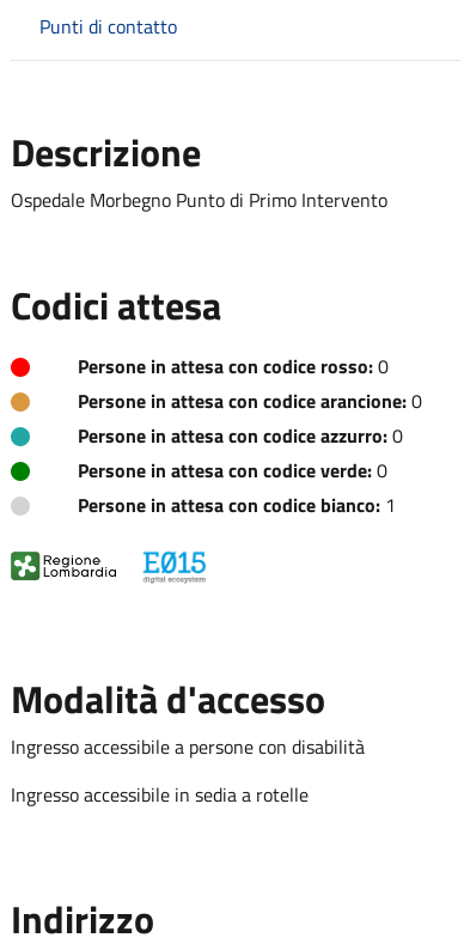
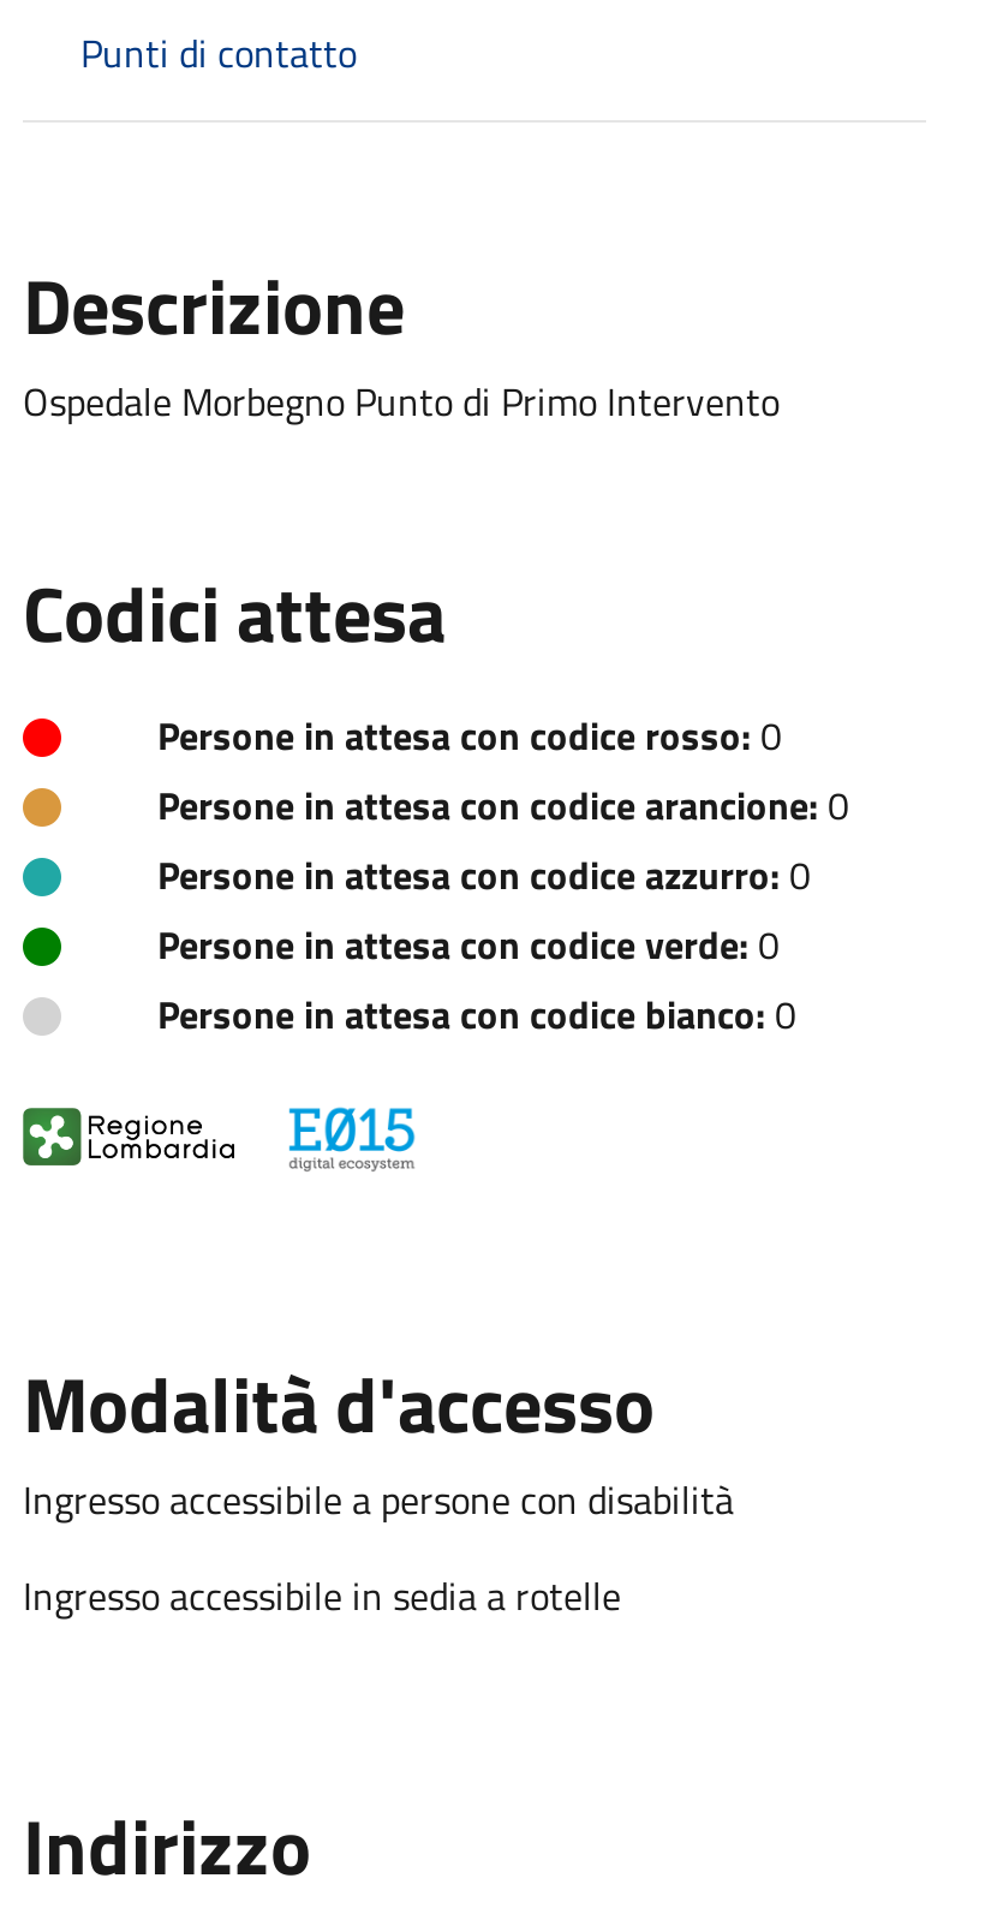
[78,490,396,519] Persone in attesa con codice bianco: 1 -> [157,985,796,1042] Persone in attesa con codice bianco: 0

